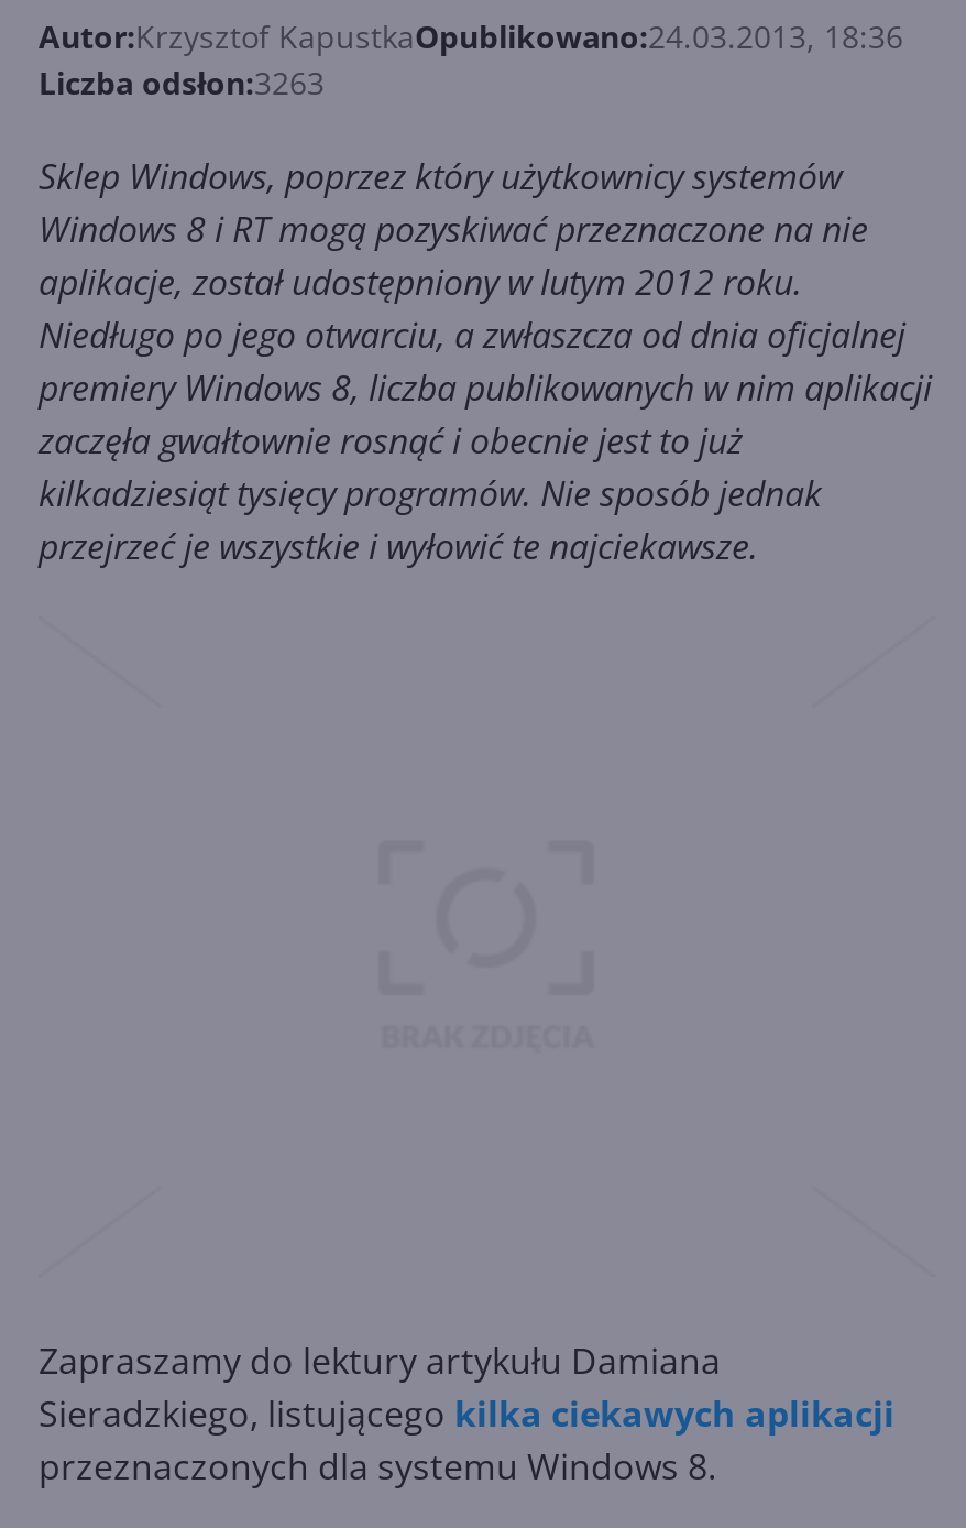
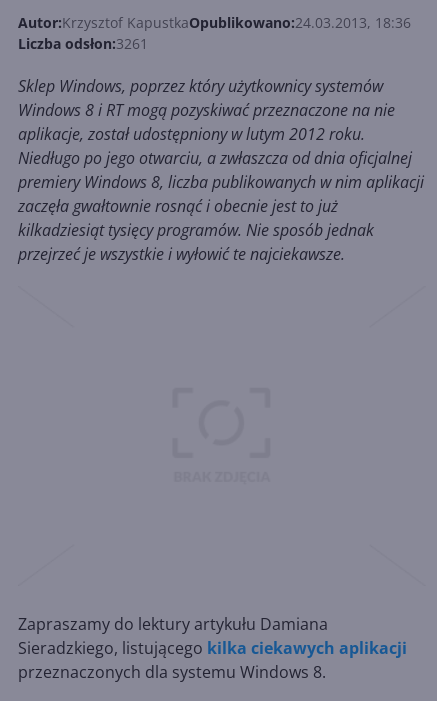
[39,62,325,103] Liczba odsłon:3263 -> [18,34,148,53] Liczba odsłon:3261

